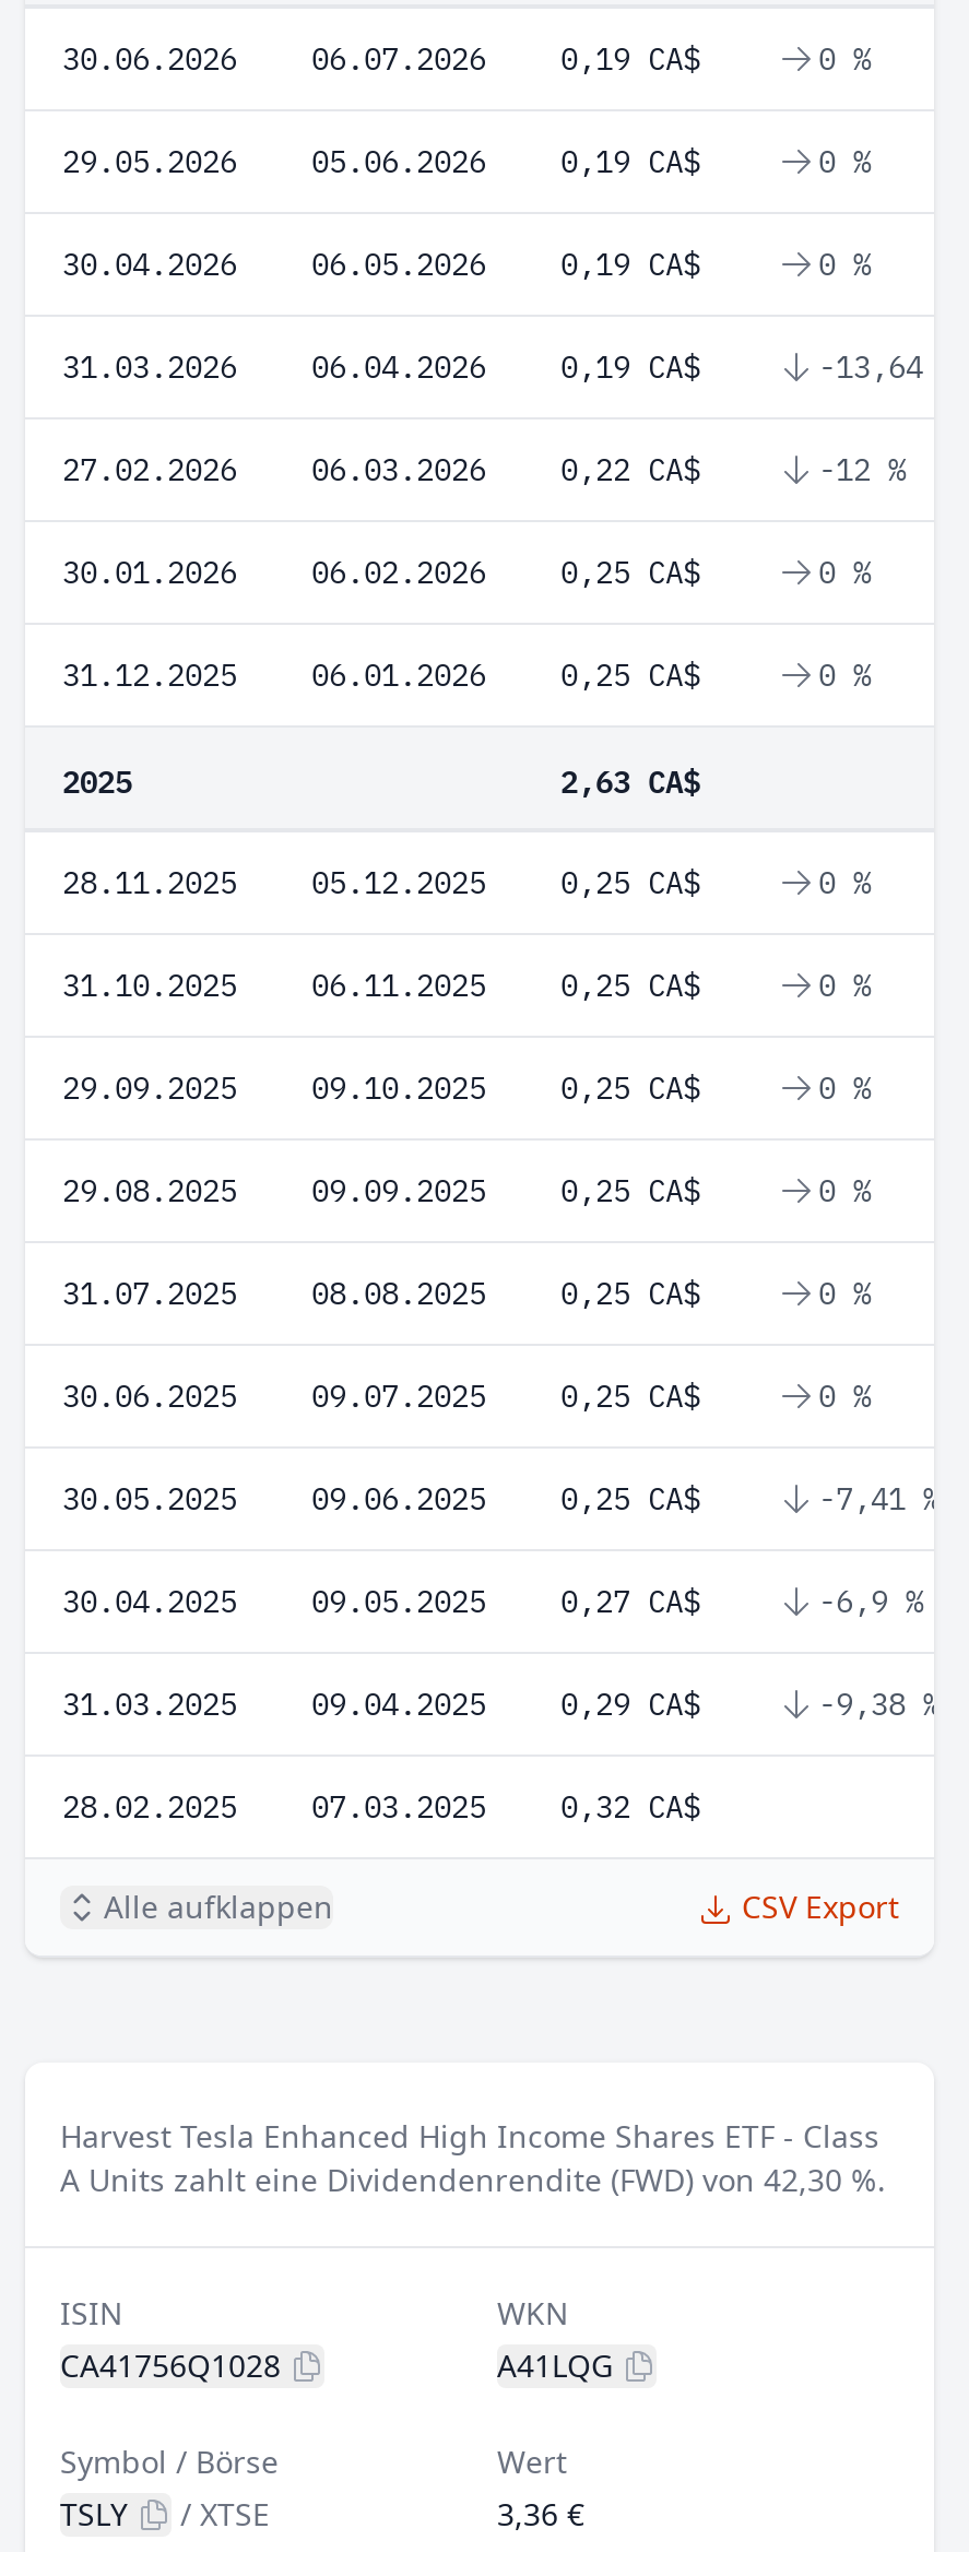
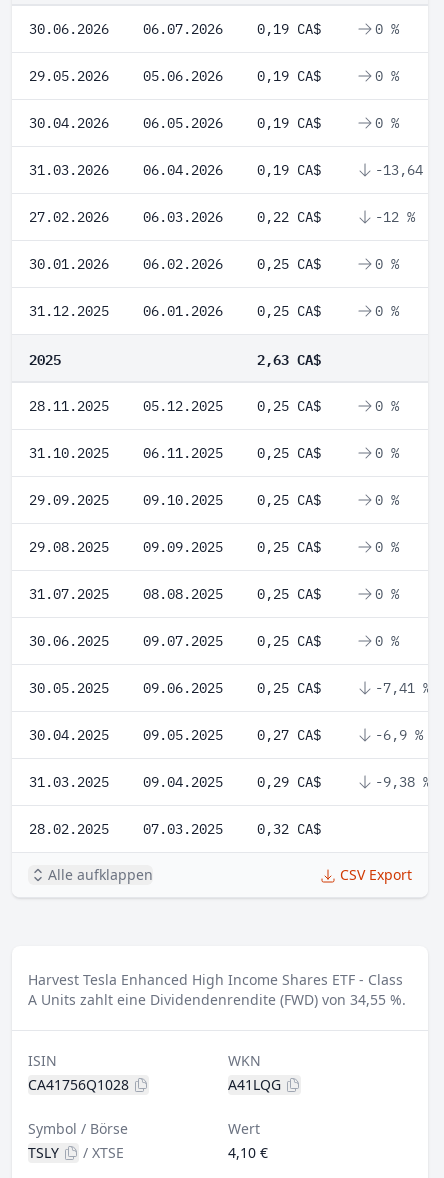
[60,2159,886,2200] A Units zahlt eine Dividendenrendite (FWD) von 42,30 %. -> [28,990,406,1009] A Units zahlt eine Dividendenrendite (FWD) von 34,55 %.
[497,2493,584,2535] 3,36 € -> [228,1143,268,1162] 4,10 €

